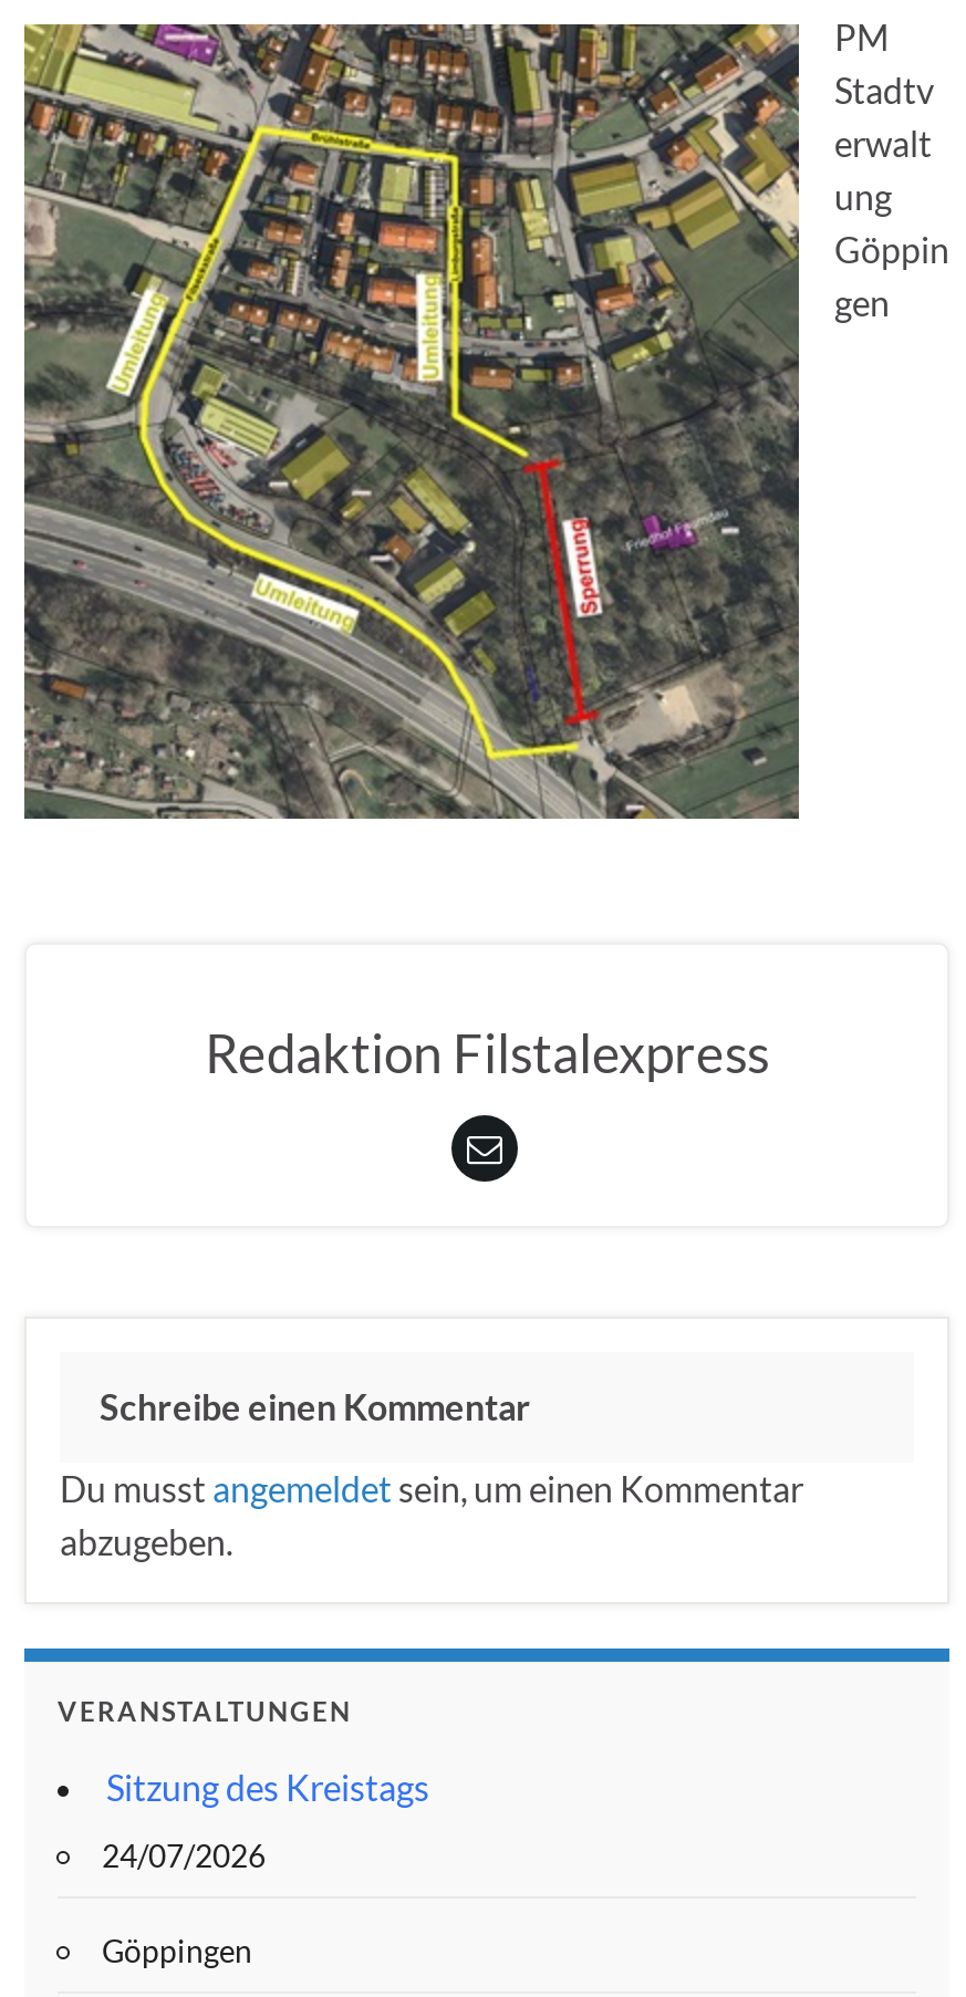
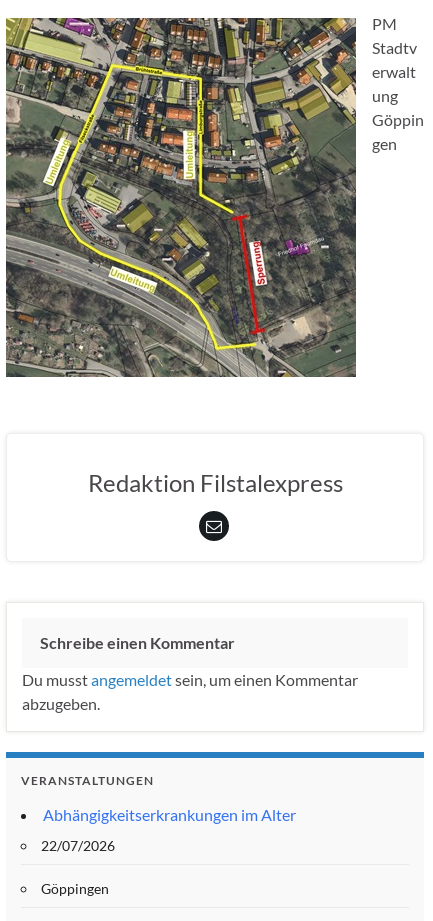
[106,1766,429,1808] Sitzung des Kreistags -> [43,805,296,824] Abhängigkeitserkrankungen im Alter
[102,1837,266,1874] 24/07/2026 -> [41,837,115,854] 22/07/2026

